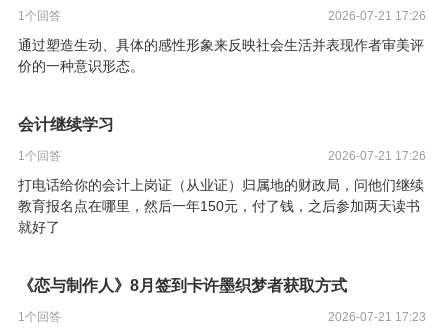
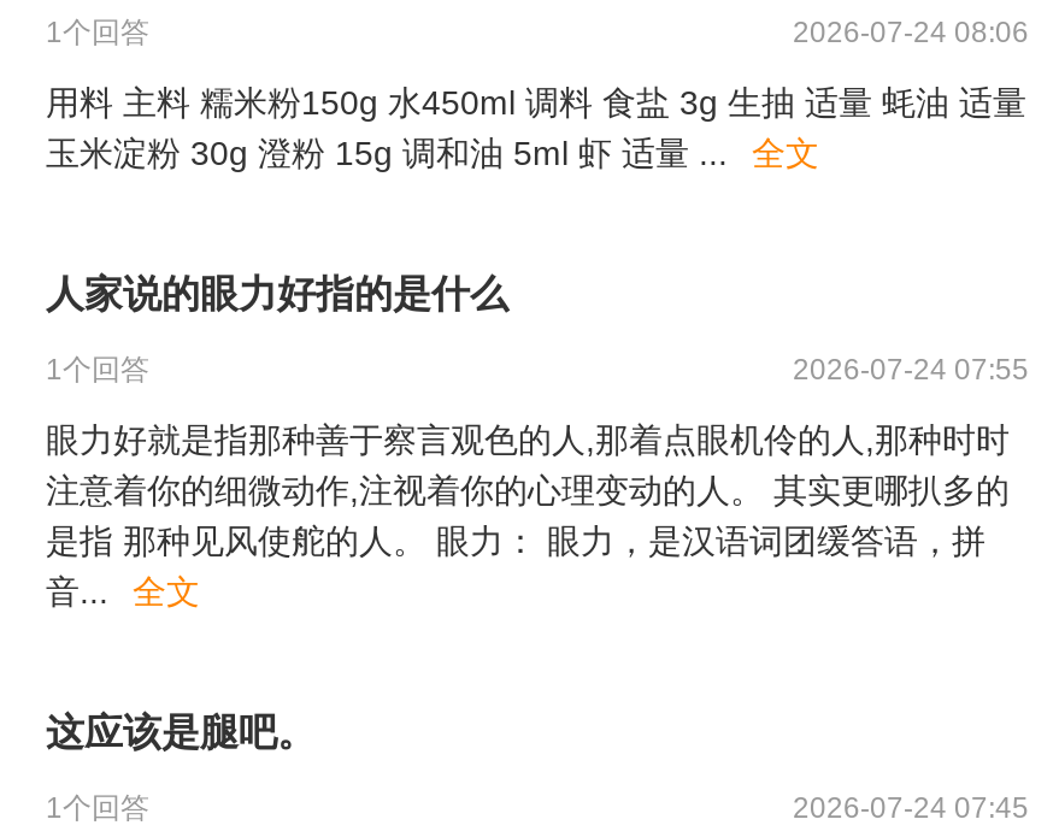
[328,9,426,23] 2026-07-21 17:26 -> [793,16,1029,49] 2026-07-24 08:06
[18,37,424,74] 通过塑造生动、具体的感性形象来反映社会生活并表现作者审美评 | 价的一种意识形态。 -> [46,83,1026,172] 用料 主料 糯米粉150g 水450ml 调料 食盐 3g 生抽 适量 蚝油 适量 | 玉米淀粉 30g 澄粉 15g 调和油 5ml 虾 适量... | 全文
[18,116,114,133] 会计继续学习 -> [46,273,508,314] 人家说的眼力好指的是什么
[328,149,426,163] 2026-07-21 17:26 -> [793,353,1029,387] 2026-07-24 07:55
[18,177,424,235] 打电话给你的会计上岗证（从业证）归属地的财政局，问他们继续 | 教育报名点在哪里，然后一年150元，付了钱，之后参加两天读书 | 就好了 -> [46,420,1010,611] 眼力好就是指那种善于察言观色的人,那着点眼机伶的人,那种时时 | 注意着你的细微动作,注视着你的心理变动的人。 其实更哪扒多的 | 是指 那种见风使舵的人。 眼力： 眼力，是汉语词团缓答语，拼 | 音... | 全文
[18,277,347,294] 《恋与制作人》8月签到卡许墨织梦者获取方式 -> [46,712,316,753] 这应该是腿吧。
[328,310,426,324] 2026-07-21 17:23 -> [793,791,1029,825] 2026-07-24 07:45

